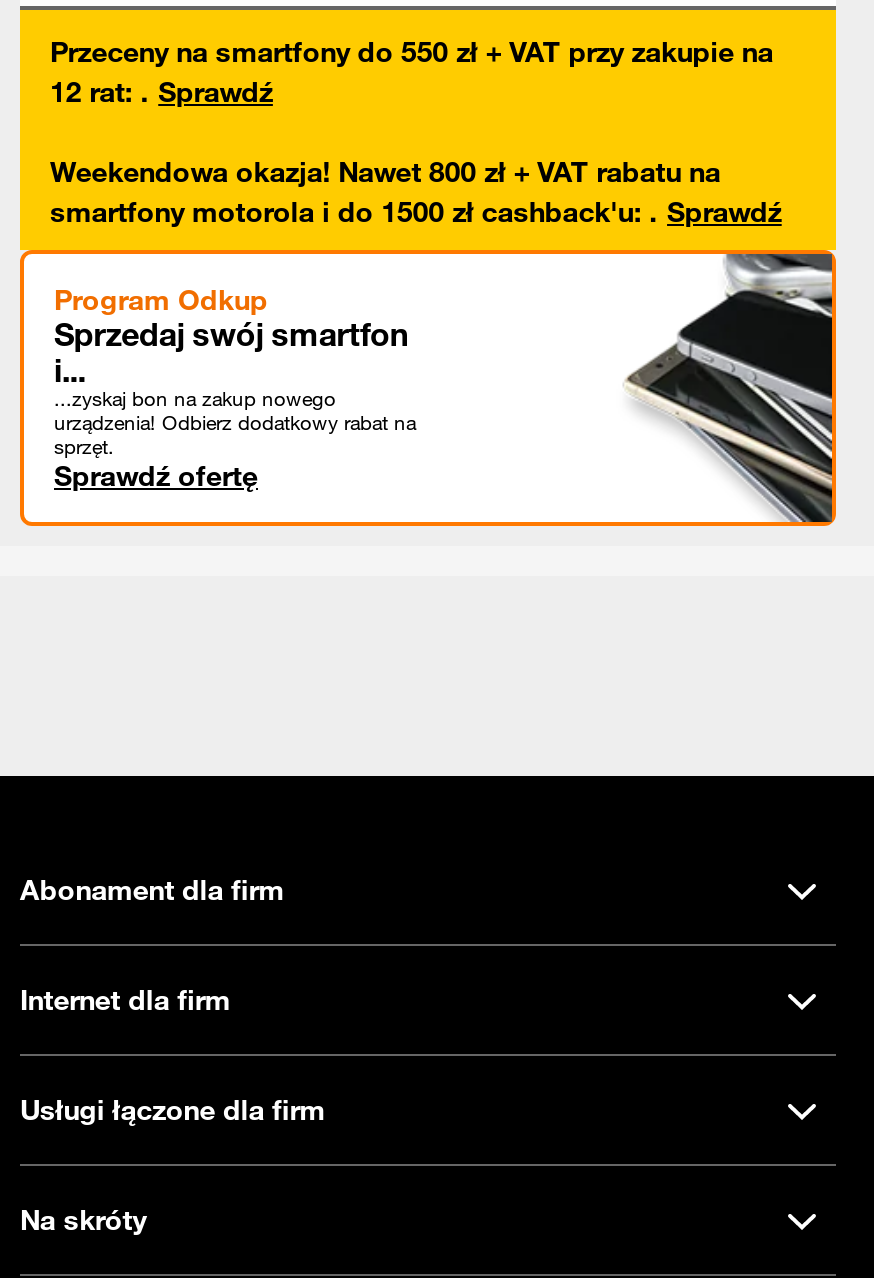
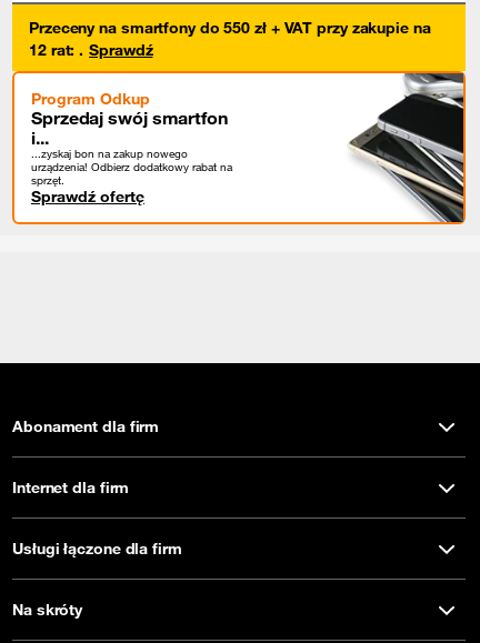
[50,154,782,230] Weekendowa okazja! Nawet 800 zł + VAT rabatu na | smartfony motorola i do 1500 zł cashback'u:. Sprawdź -> none

